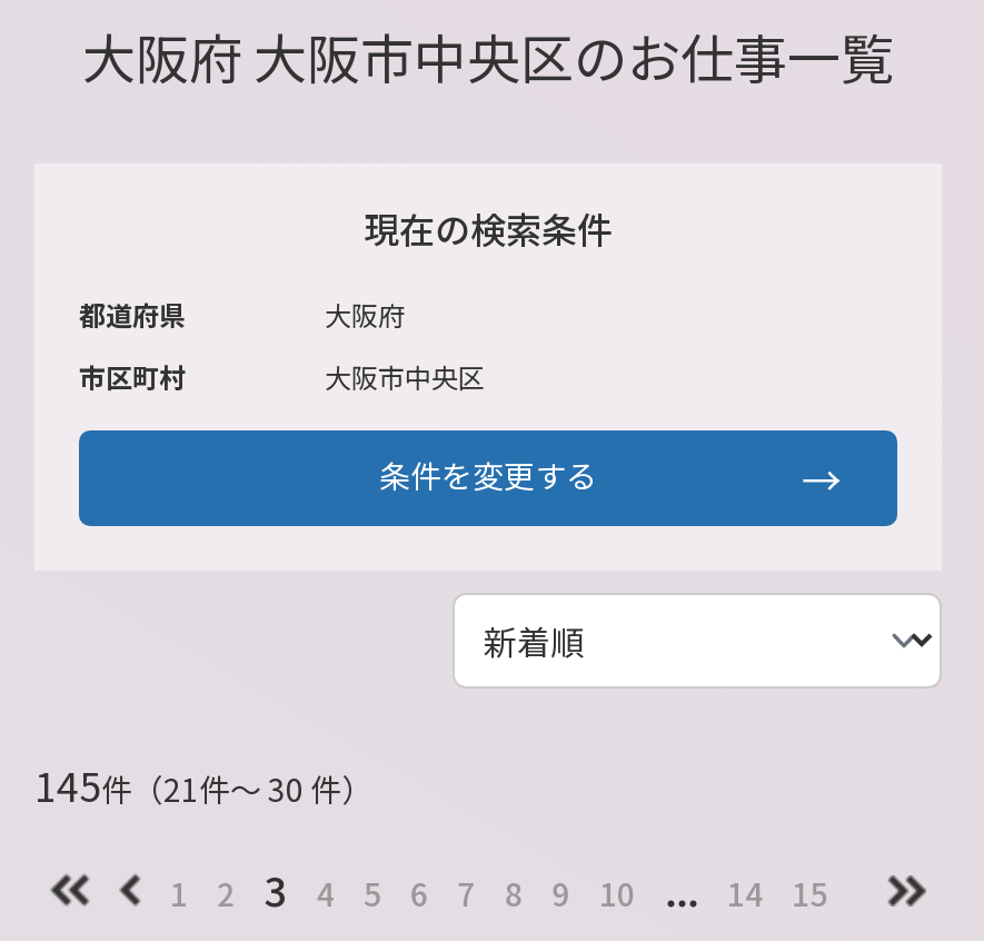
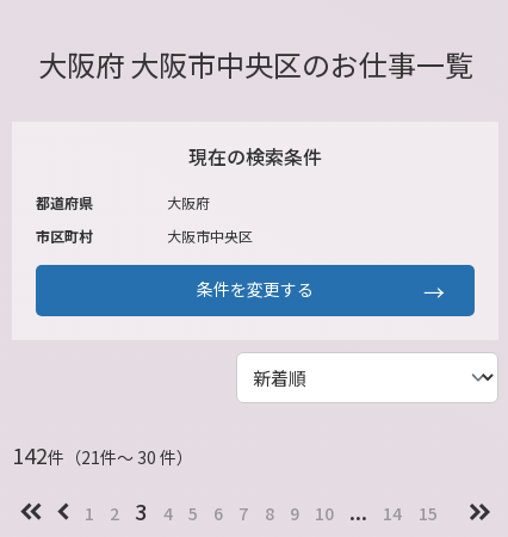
[34,755,372,813] 145件（21件〜 30 件） -> [12,439,193,470] 142件（21件〜 30 件）

